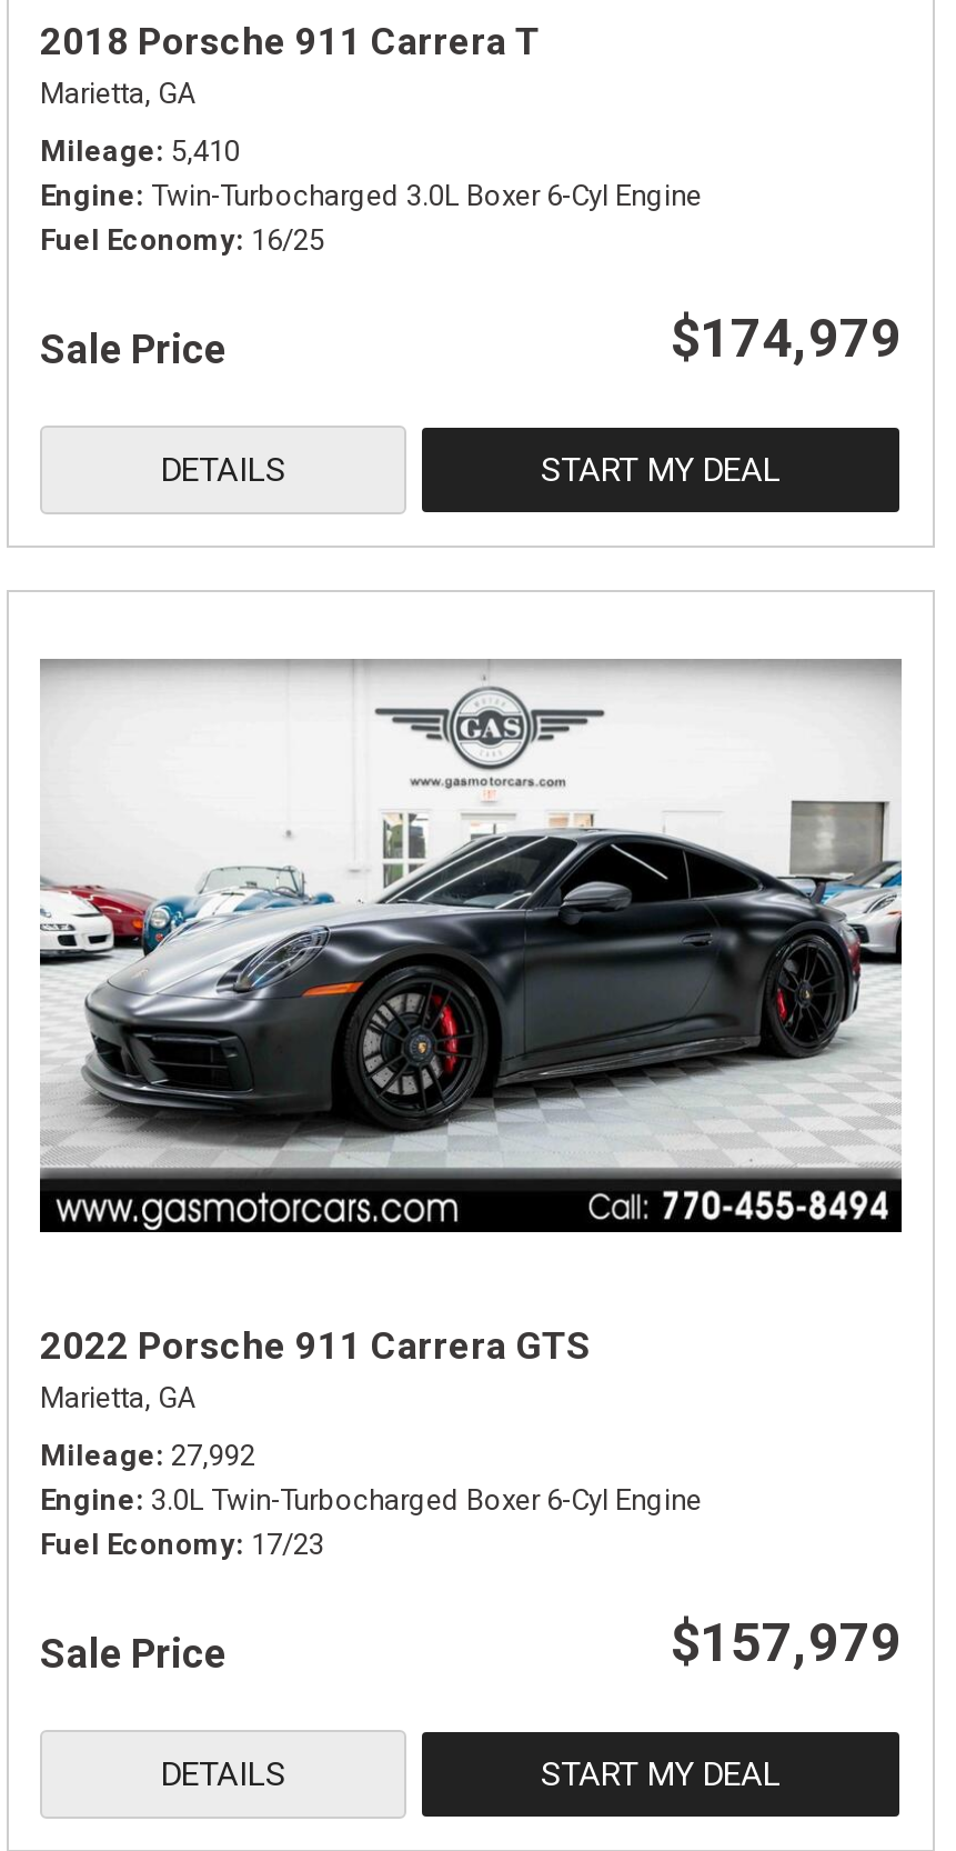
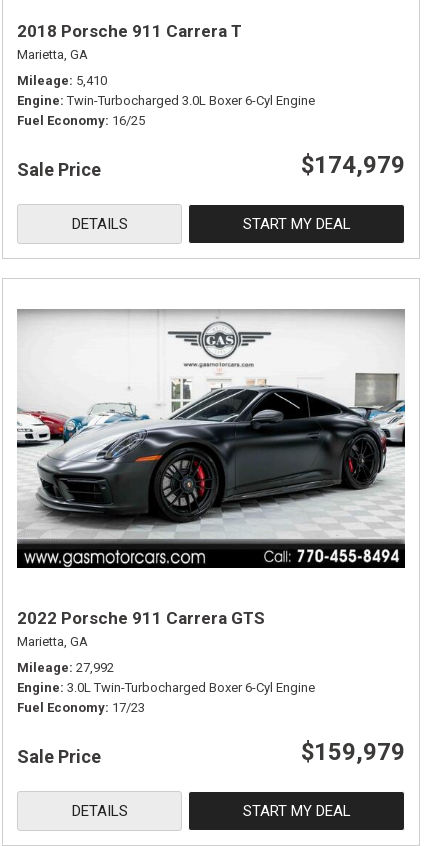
[671,1611,902,1674] $157,979 -> [301,738,405,766] $159,979

